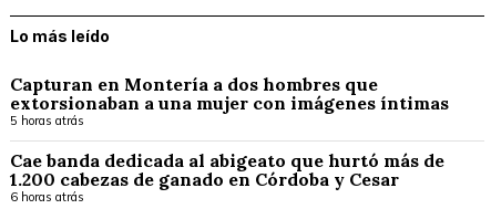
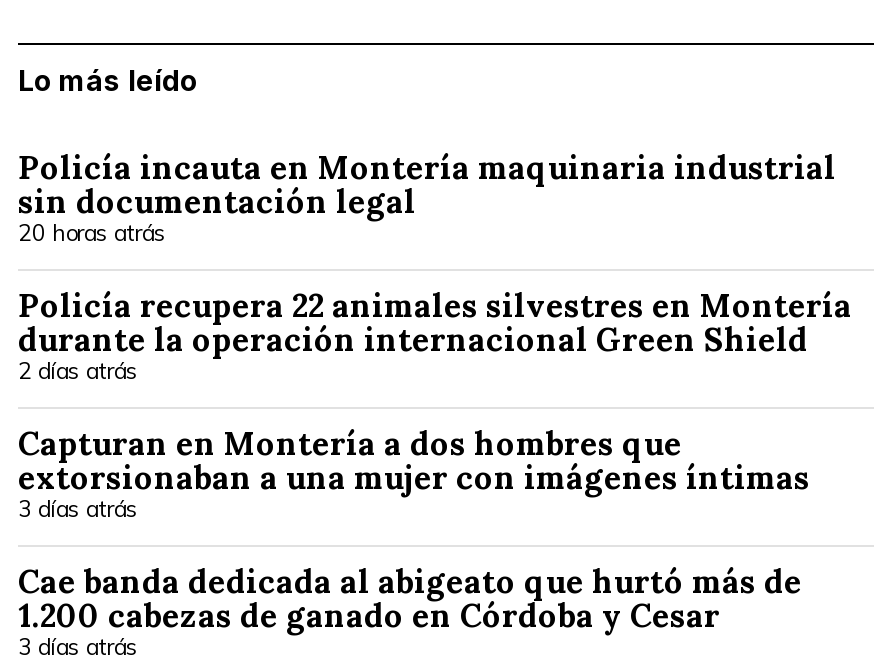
none -> [18,147,852,385] Policía incauta en Montería maquinaria industrial | sin documentación legal | 20 horas atrás | Policía recupera 22 animales silvestres en Montería | durante la operación internacional Green Shield | 2 días atrás
[10,113,84,128] 5 horas atrás -> [18,495,138,523] 3 días atrás
[10,189,84,204] 6 horas atrás -> [18,633,138,661] 3 días atrás

